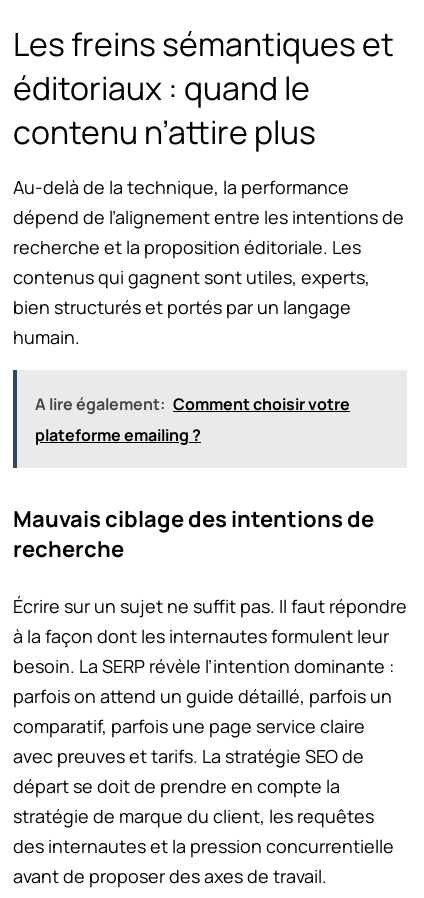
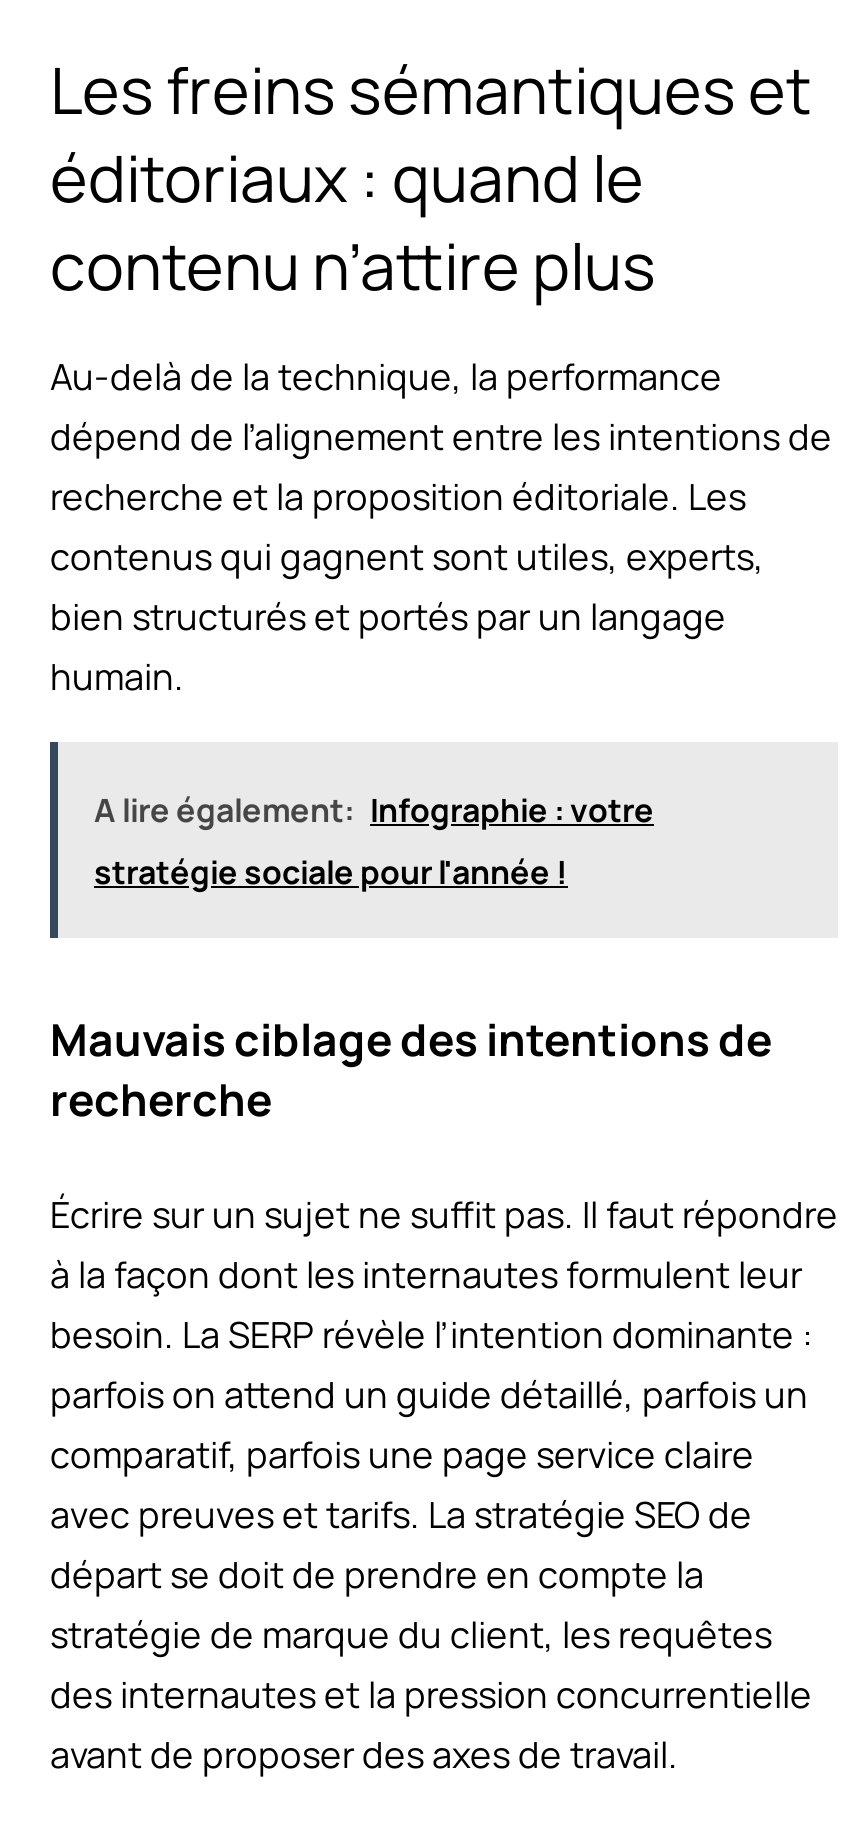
[35,393,350,446] A lire également: Comment choisir votre | plateforme emailing ? -> [94,788,654,894] A lire également: Infographie : votre | stratégie sociale pour l'année !

